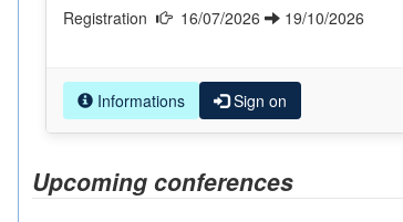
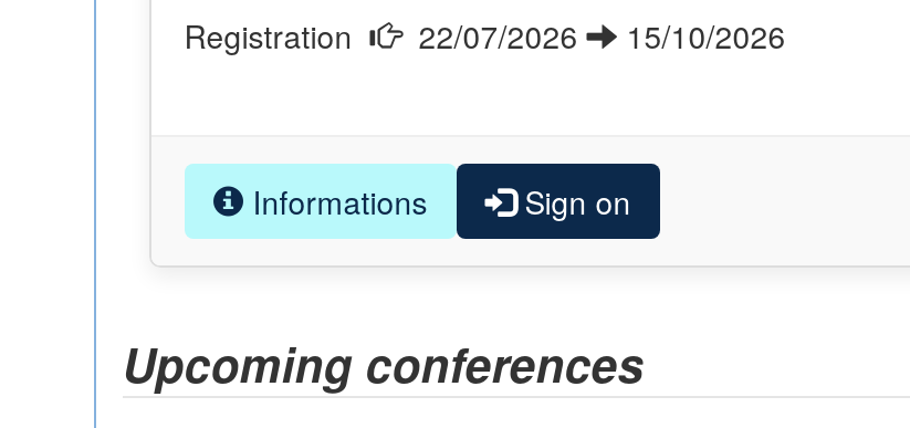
[180,7,264,29] 16/07/2026 -> [419,13,587,58] 22/07/2026
[284,7,364,29] 19/10/2026 -> [626,13,786,58] 15/10/2026

